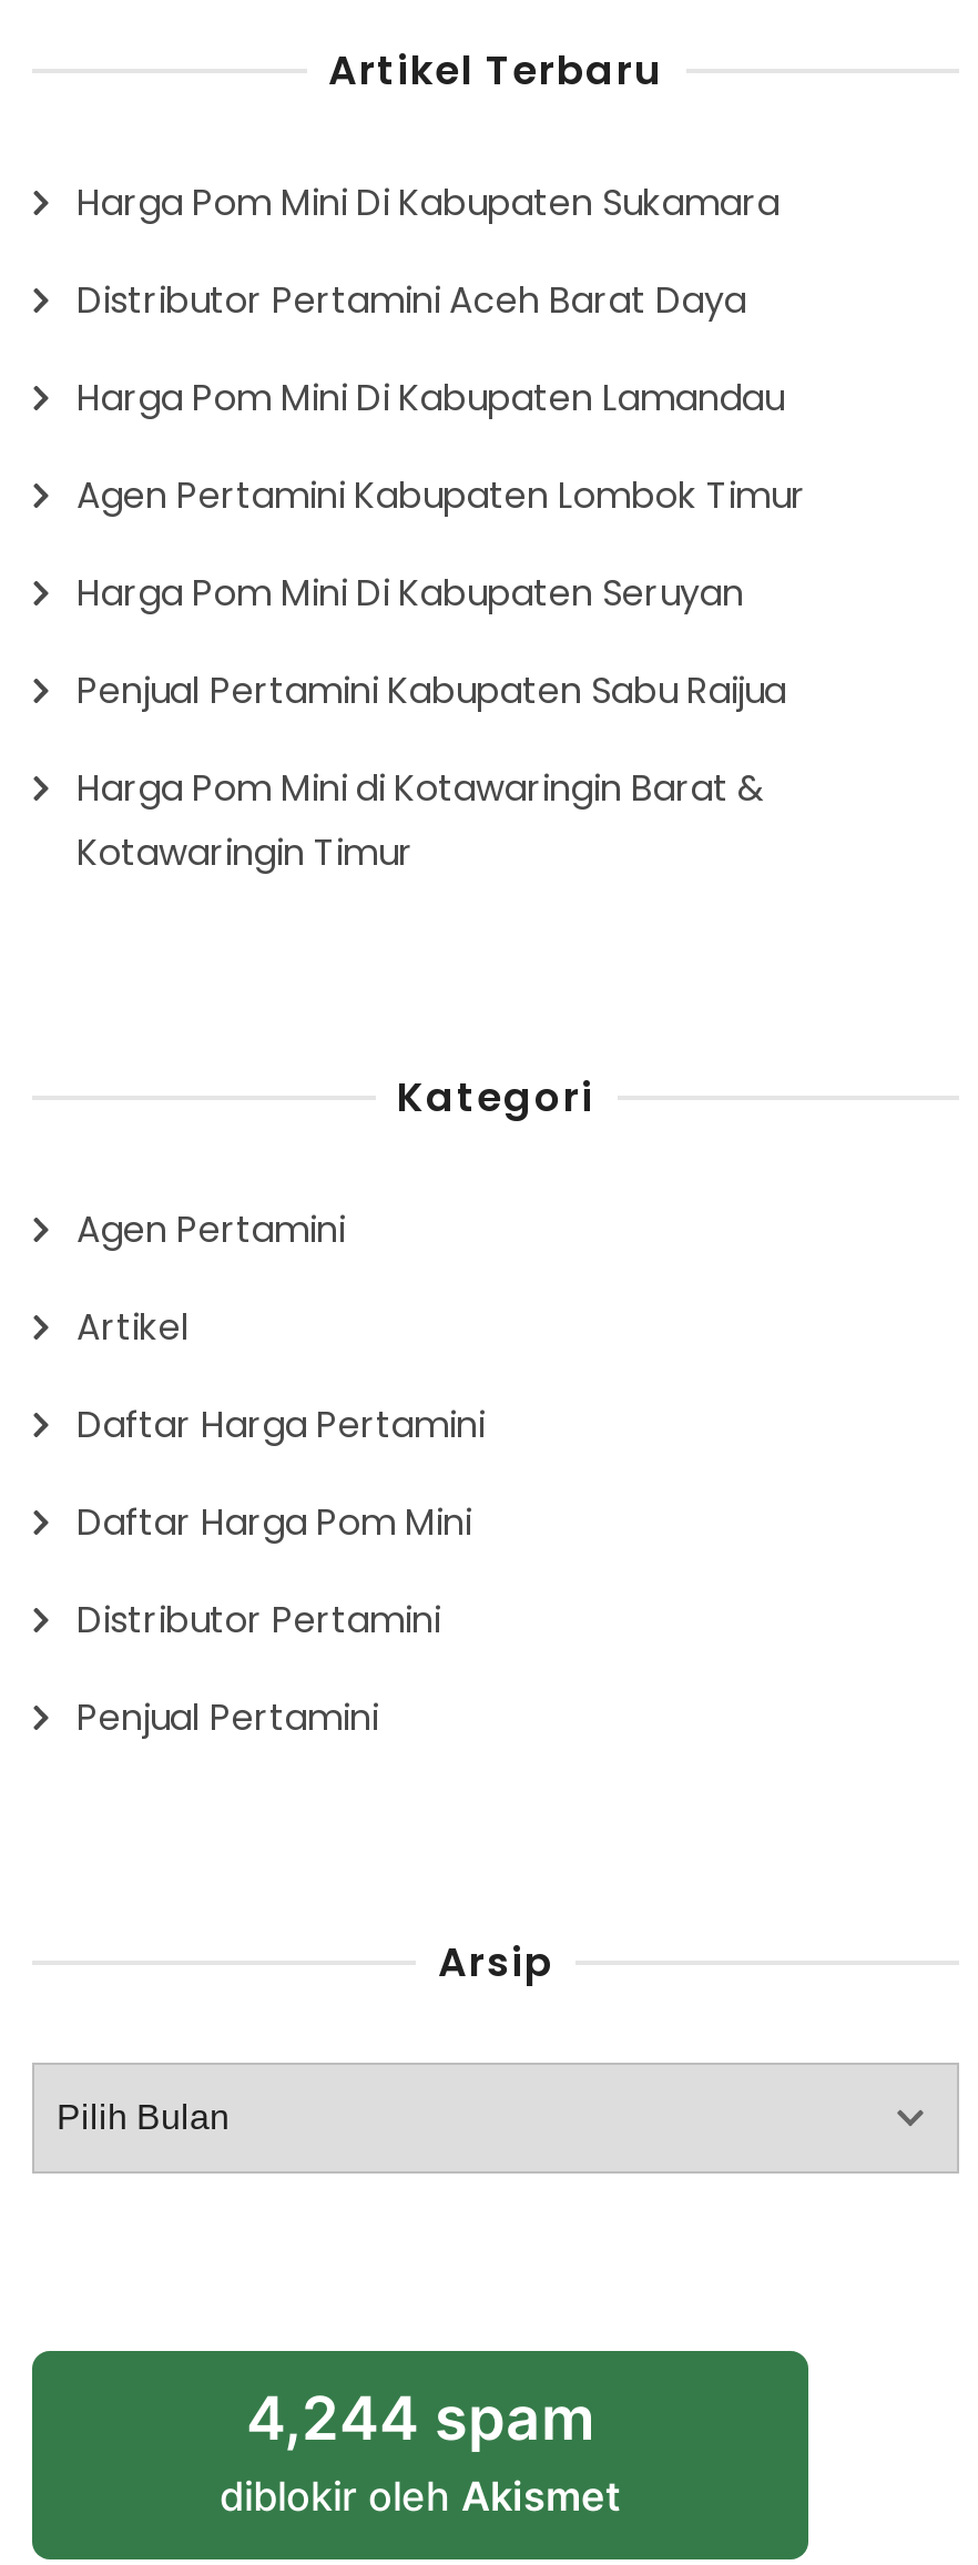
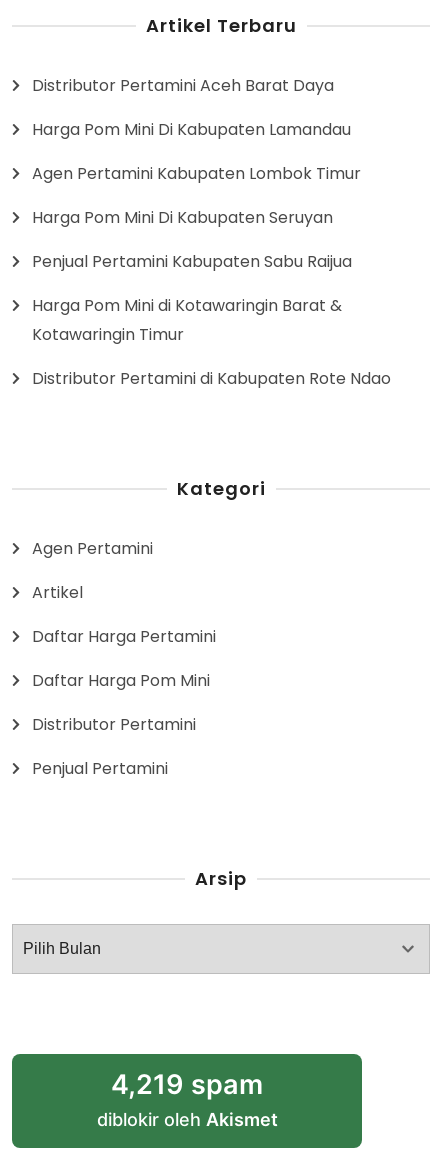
[77,177,780,228] Harga Pom Mini Di Kabupaten Sukamara -> none
moved [77,275,806,878] -> [32,74,361,346]: Distributor Pertamini Aceh Barat Daya | Harga Pom Mini Di Kabupaten Lamandau | Agen Pertamini Kabupaten Lombok Timur | Harga Pom Mini Di Kabupaten Seruyan | Penjual Pertamini Kabupaten Sabu Raijua | Harga Pom Mini di Kotawaringin Barat & | Kotawaringin Timur
none -> [32,367,391,390] Distributor Pertamini di Kabupaten Rote Ndao
[246,2382,594,2455] 4,244 spam -> [111,1068,263,1101] 4,219 spam

